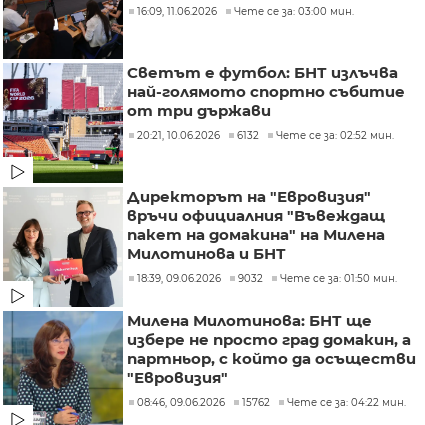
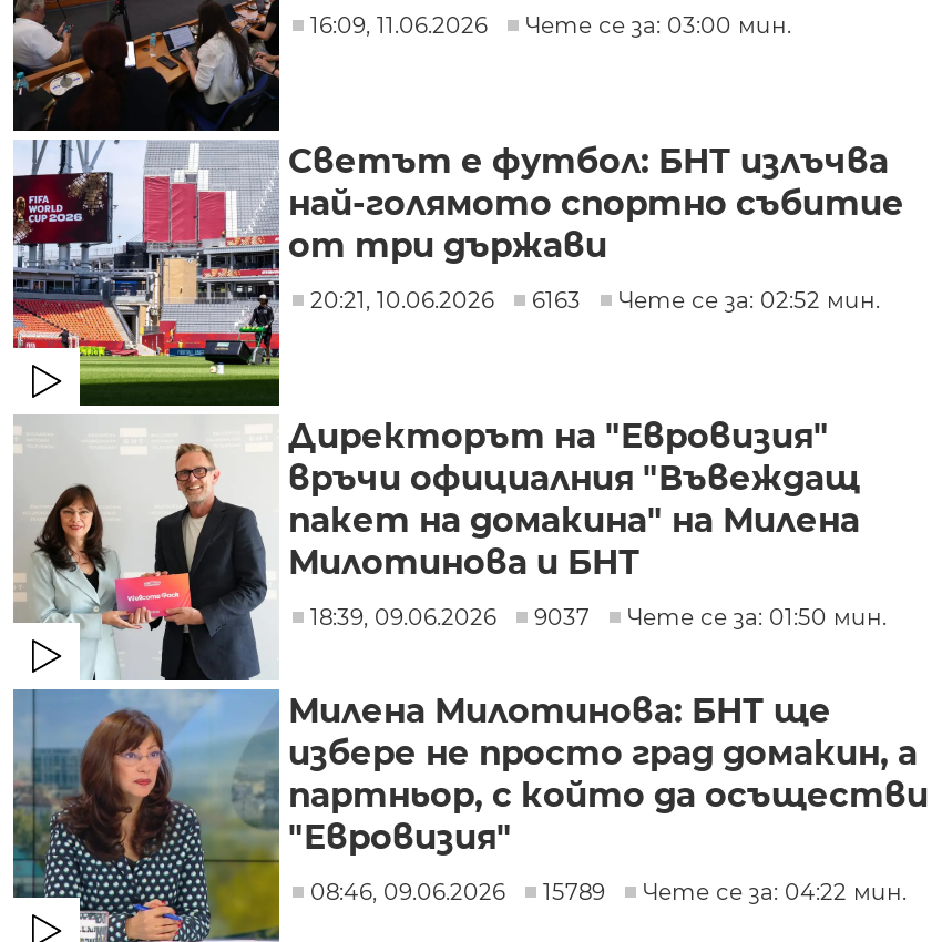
[137,129,394,142] 20:21, 10.06.2026 6132 Чете се за: 02:52 мин. -> [310,287,880,316] 20:21, 10.06.2026 6163 Чете се за: 02:52 мин.
[137,272,397,285] 18:39, 09.06.2026 9032 Чете се за: 01:50 мин. -> [310,604,887,633] 18:39, 09.06.2026 9037 Чете се за: 01:50 мин.
[137,396,406,409] 08:46, 09.06.2026 15762 Чете се за: 04:22 мин. -> [310,879,907,907] 08:46, 09.06.2026 15789 Чете се за: 04:22 мин.

